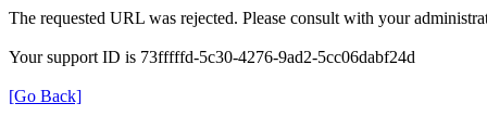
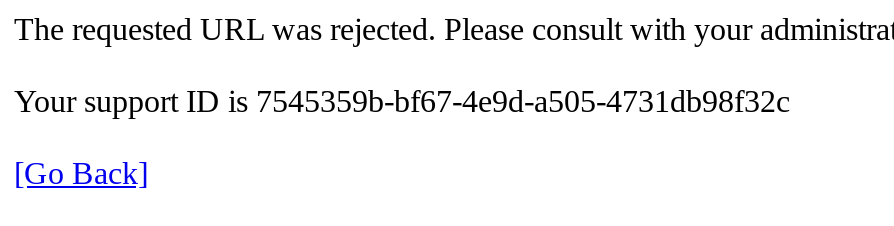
[9,48,415,66] Your support ID is 73fffffd-5c30-4276-9ad2-5cc06dabf24d -> [14,84,790,118] Your support ID is 7545359b-bf67-4e9d-a505-4731db98f32c

